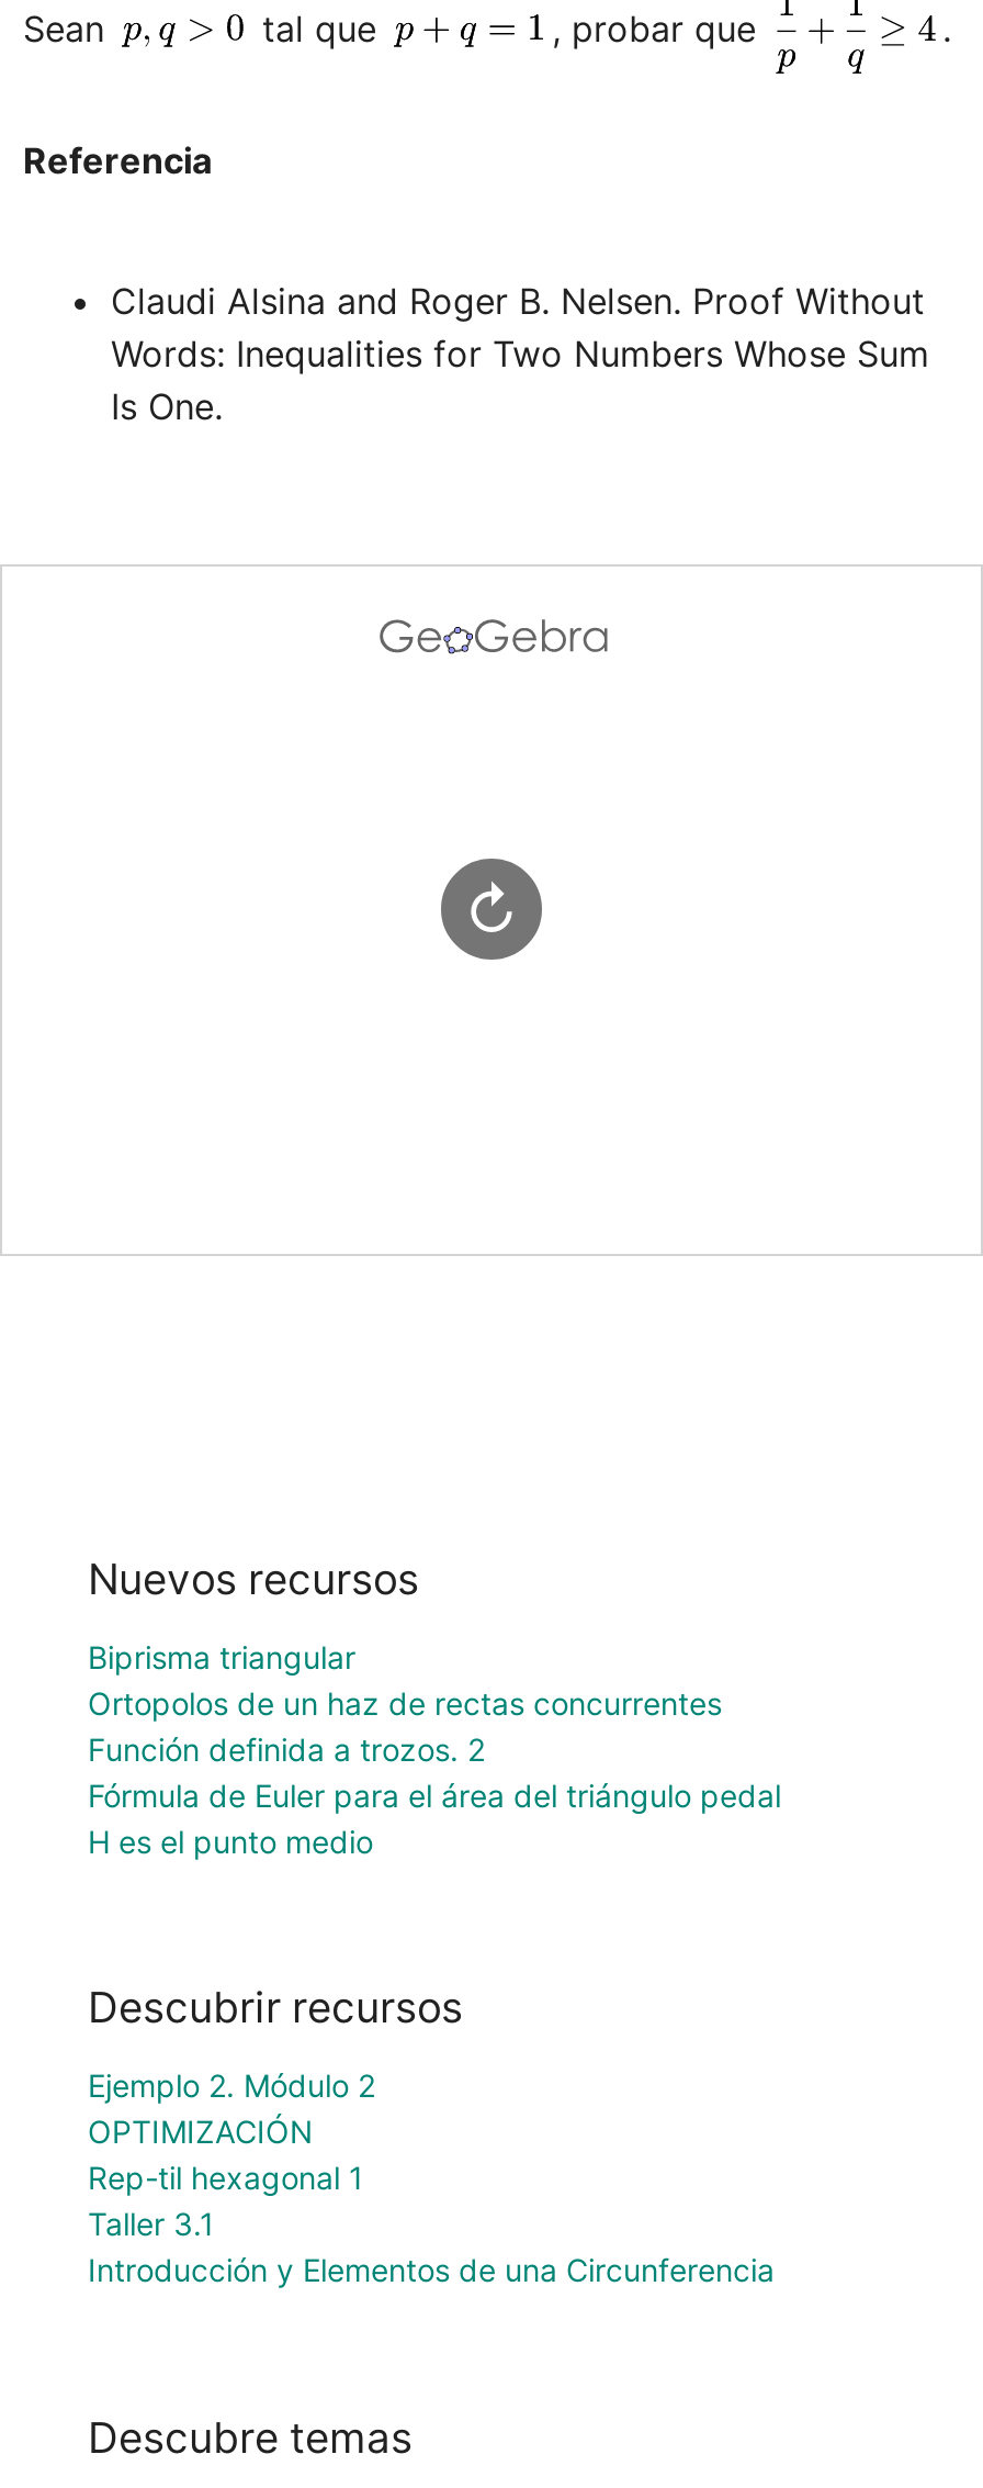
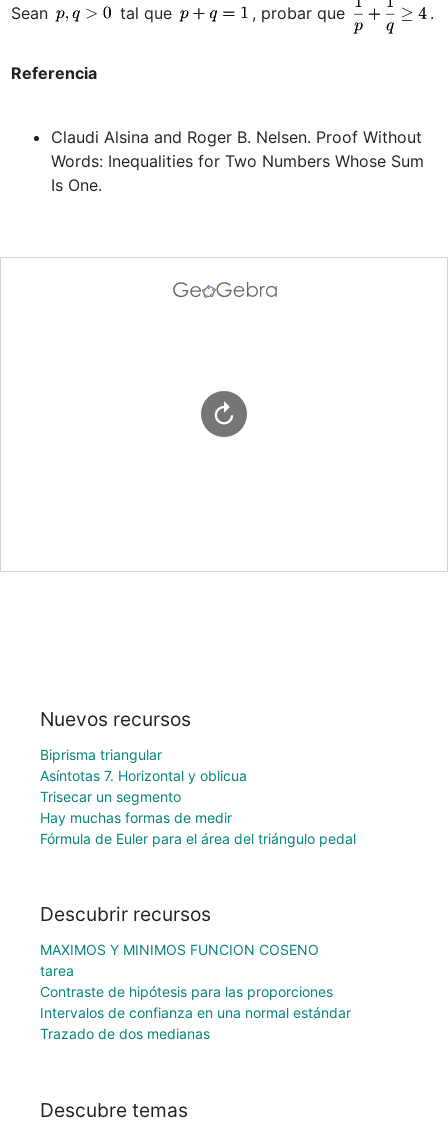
[88,1684,722,1767] Ortopolos de un haz de rectas concurrentes | Función definida a trozos. 2 -> [40,767,247,826] Asíntotas 7. Horizontal y oblicua | Trisecar un segmento | Hay muchas formas de medir
moved [88,1776,781,1813] -> [40,830,356,847]: Fórmula de Euler para el área del triángulo pedal
[88,1822,373,1860] H es el punto medio -> none
[88,2067,775,2289] Ejemplo 2. Módulo 2 | OPTIMIZACIÓN | Rep-til hexagonal 1 | Taller 3.1 | Introducción y Elementos de una Circunferencia -> [40,941,351,1042] MAXIMOS Y MINIMOS FUNCION COSENO | tarea | Contraste de hipótesis para las proporciones | Intervalos de confianza en una normal estándar | Trazado de dos medianas

